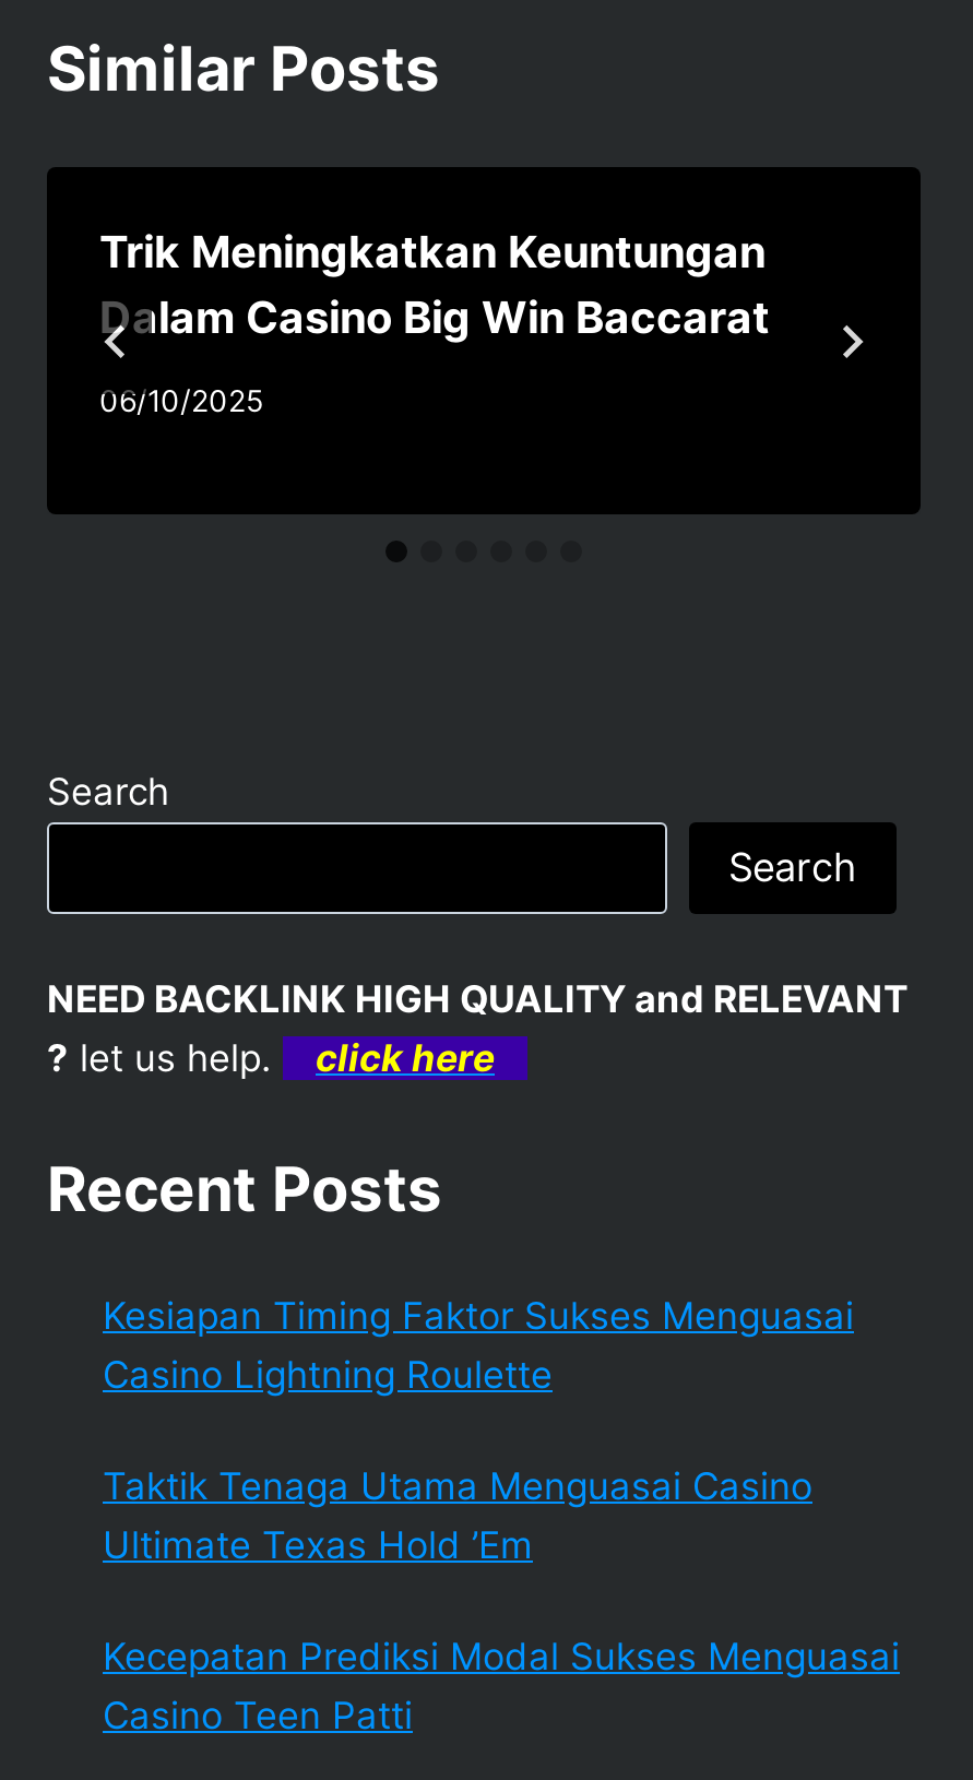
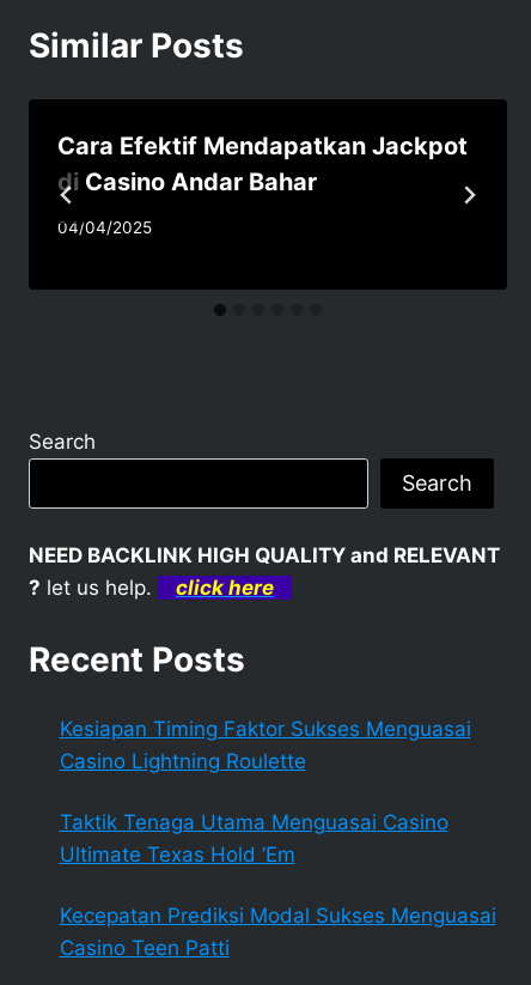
[99,225,770,343] Trik Meningkatkan Keuntungan | Dalam Casino Big Win Baccarat -> [57,131,468,196] Cara Efektif Mendapatkan Jackpot | di Casino Andar Bahar
[99,384,263,419] 06/10/2025 -> [57,218,152,237] 04/04/2025

